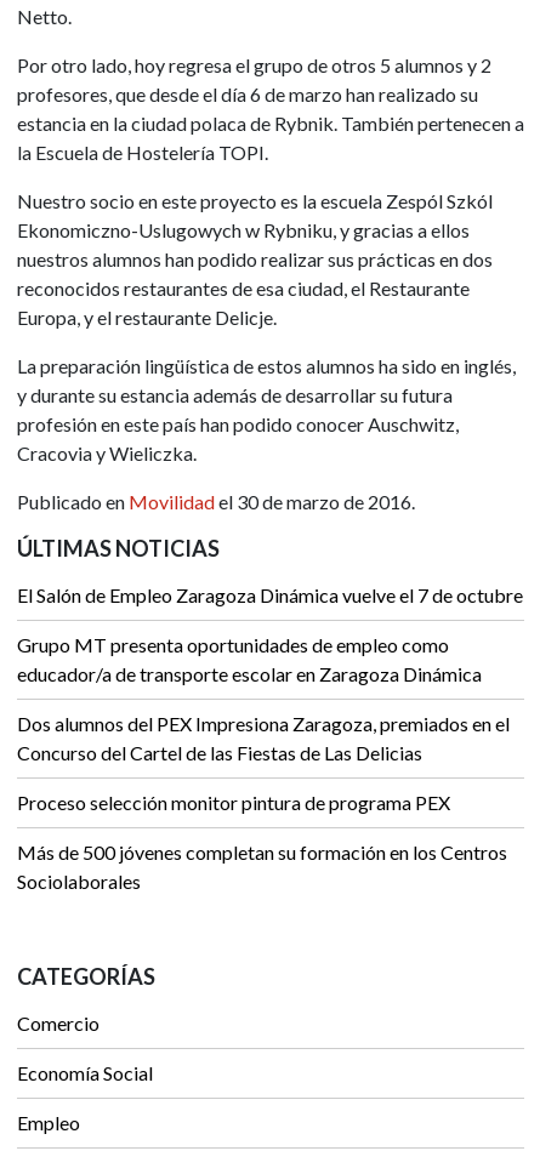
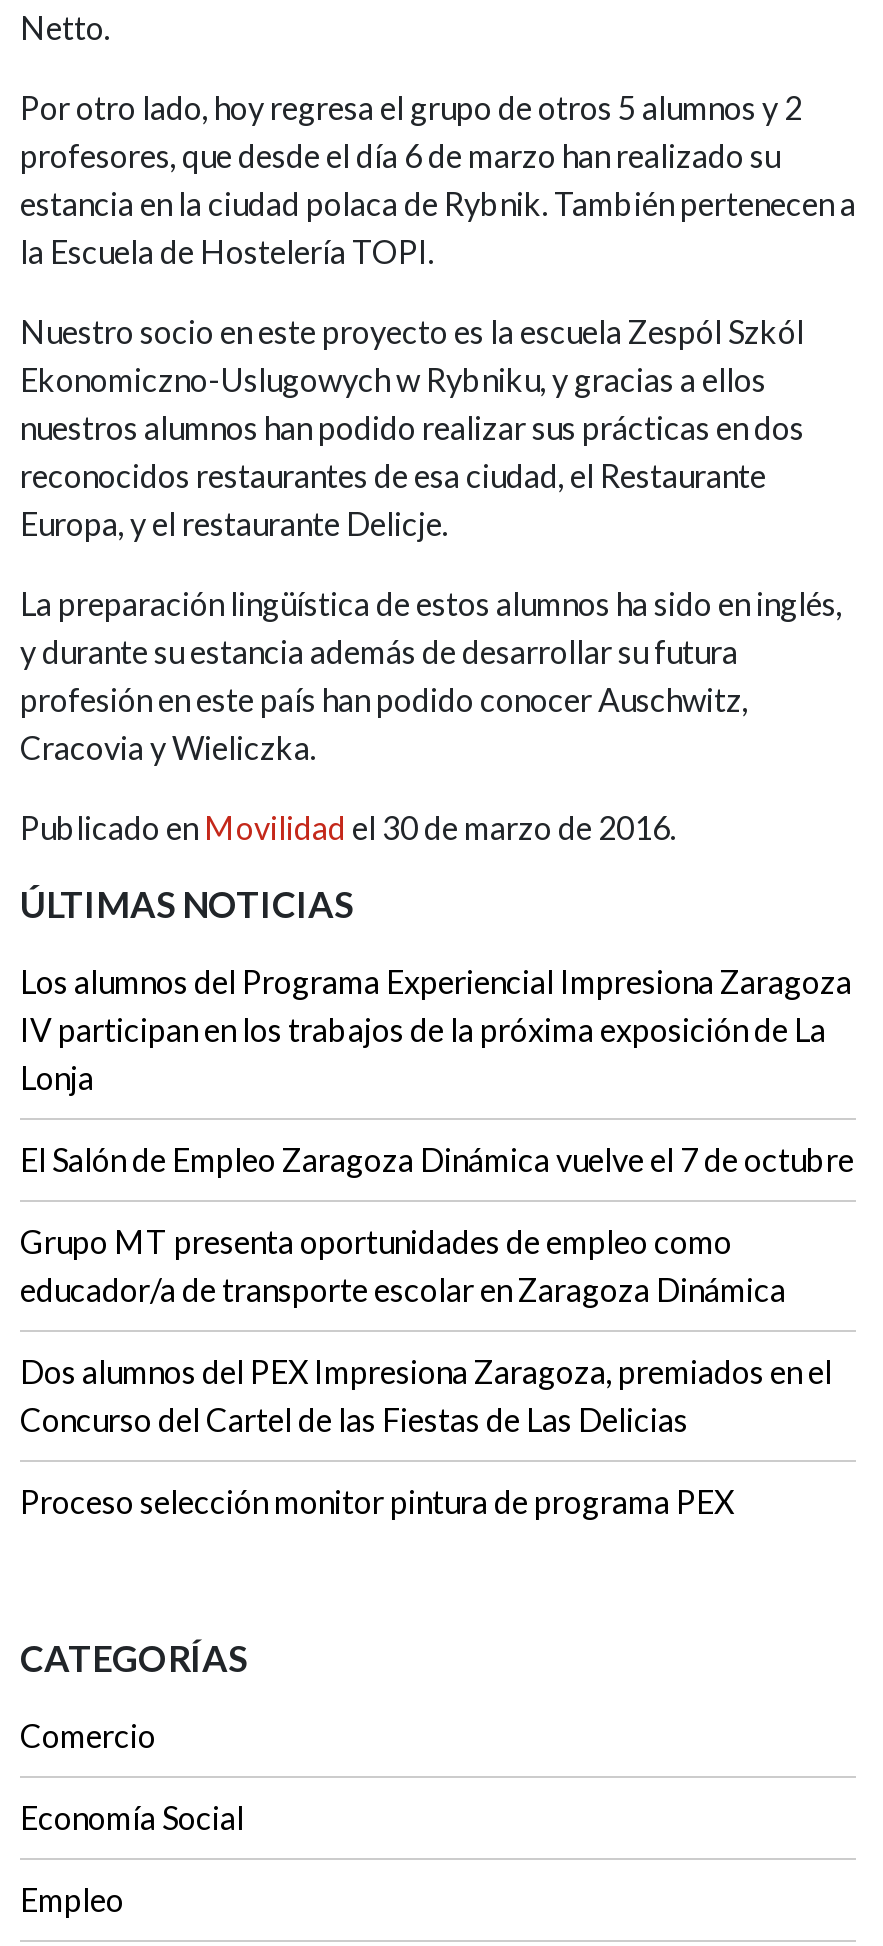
none -> [20,962,852,1096] Los alumnos del Programa Experiencial Impresiona Zaragoza | IV participan en los trabajos de la próxima exposición de La | Lonja
moved [17,584,523,814] -> [20,1140,854,1520]: El Salón de Empleo Zaragoza Dinámica vuelve el 7 de octubre | Grupo MT presenta oportunidades de empleo como | educador/a de transporte escolar en Zaragoza Dinámica | Dos alumnos del PEX Impresiona Zaragoza, premiados en el | Concurso del Cartel de las Fiestas de Las Delicias | Proceso selección monitor pintura de programa PEX
[17,841,507,893] Más de 500 jóvenes completan su formación en los Centros | Sociolaborales -> none

